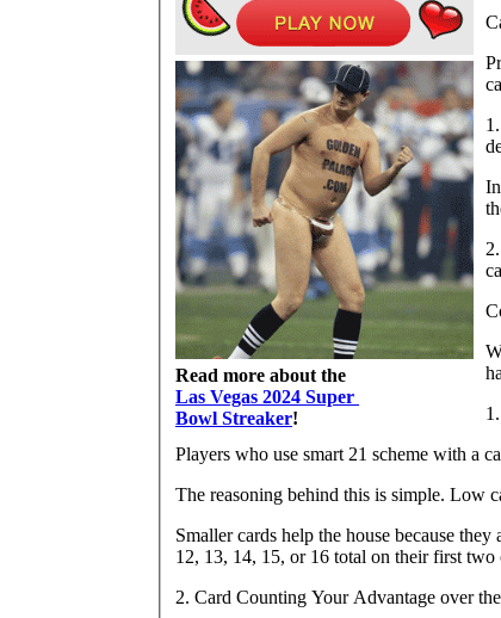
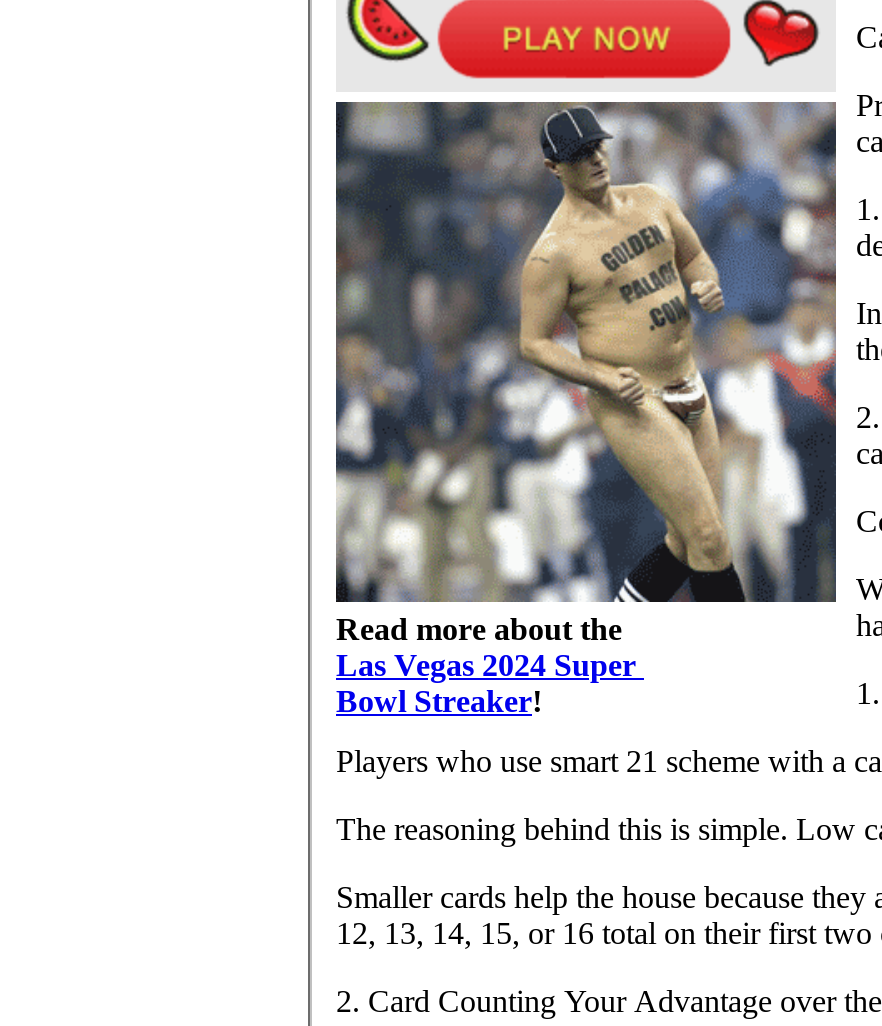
[175,60,475,360] [image] -> [334,100,838,604] [image]

